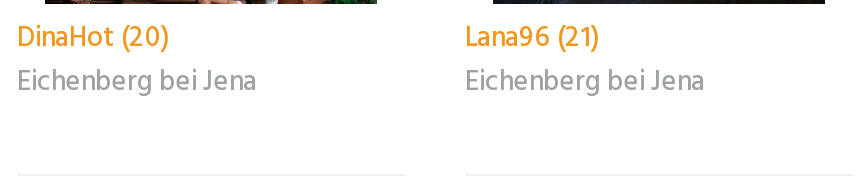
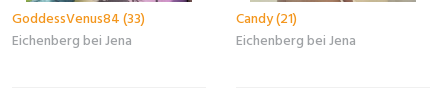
[17,16,169,62] DinaHot (20) -> [12,8,145,31] GoddessVenus84 (33)
[465,16,599,62] Lana96 (21) -> [236,8,297,31] Candy (21)

